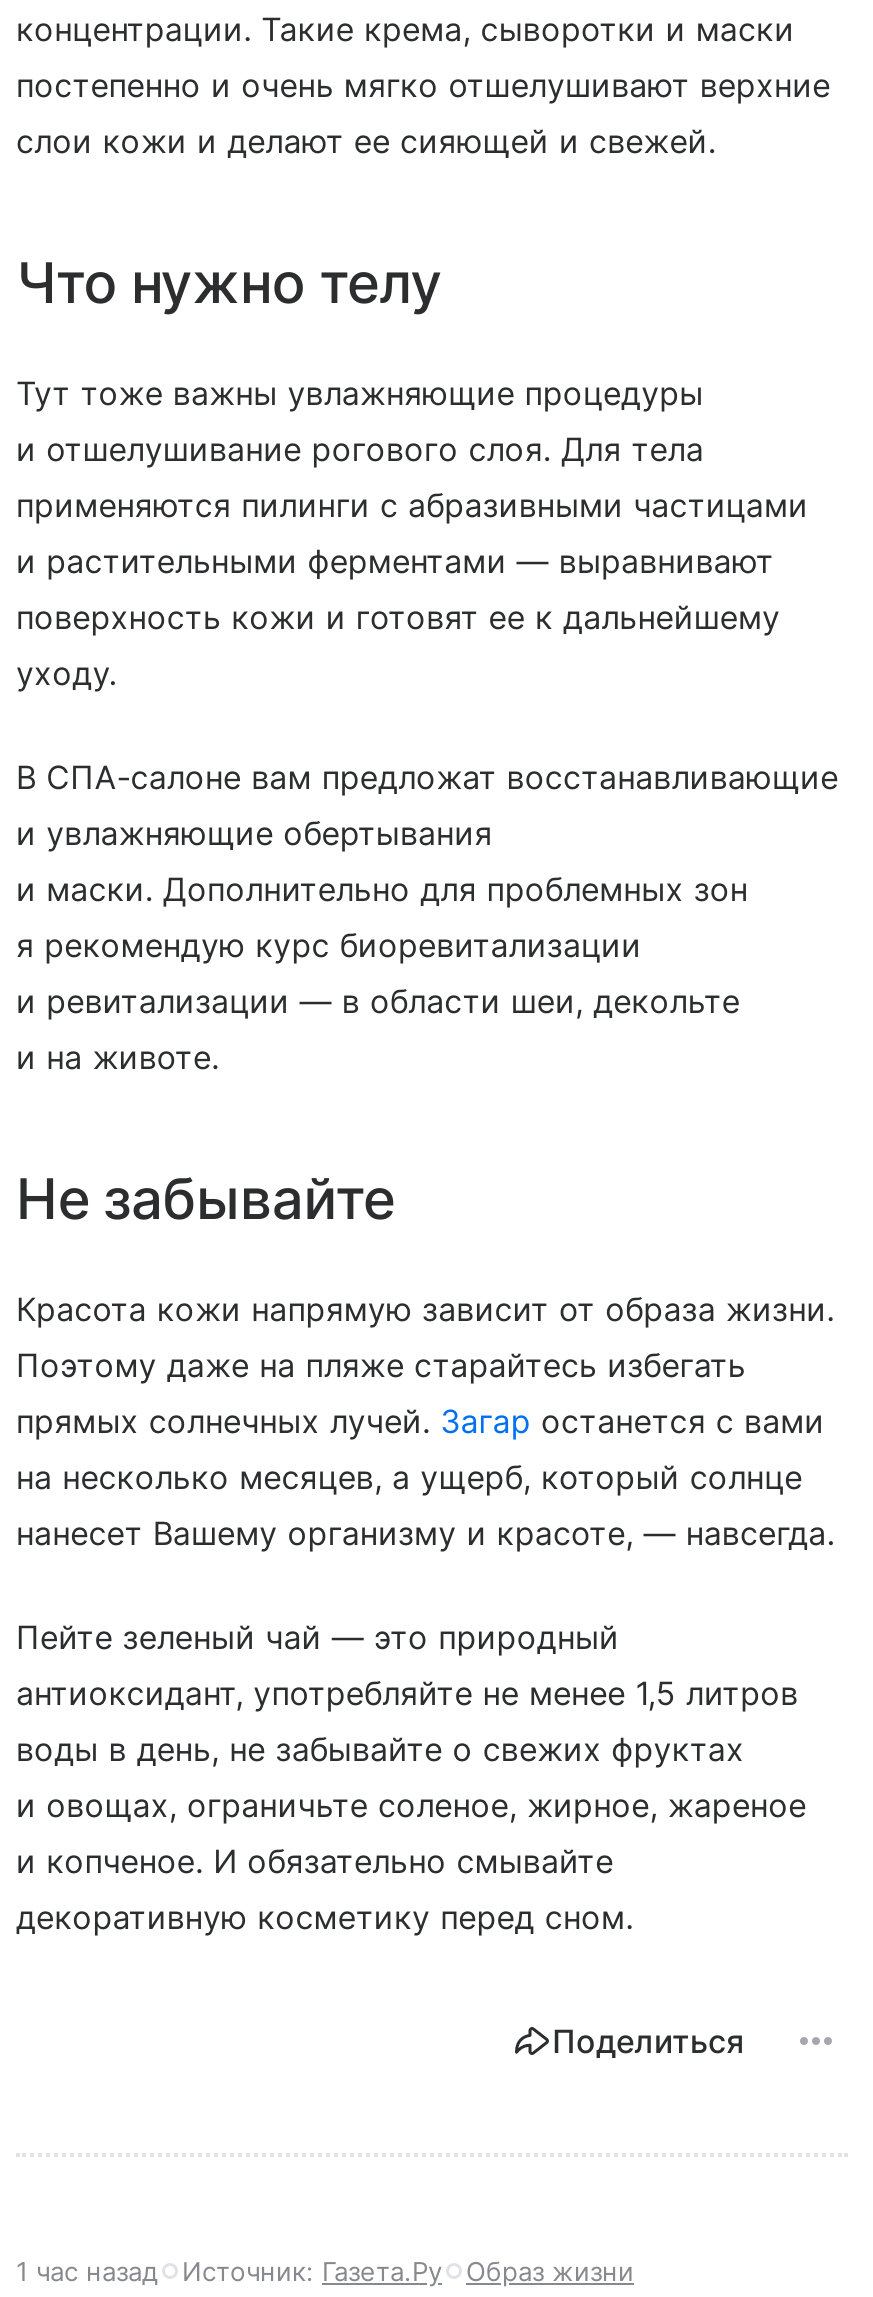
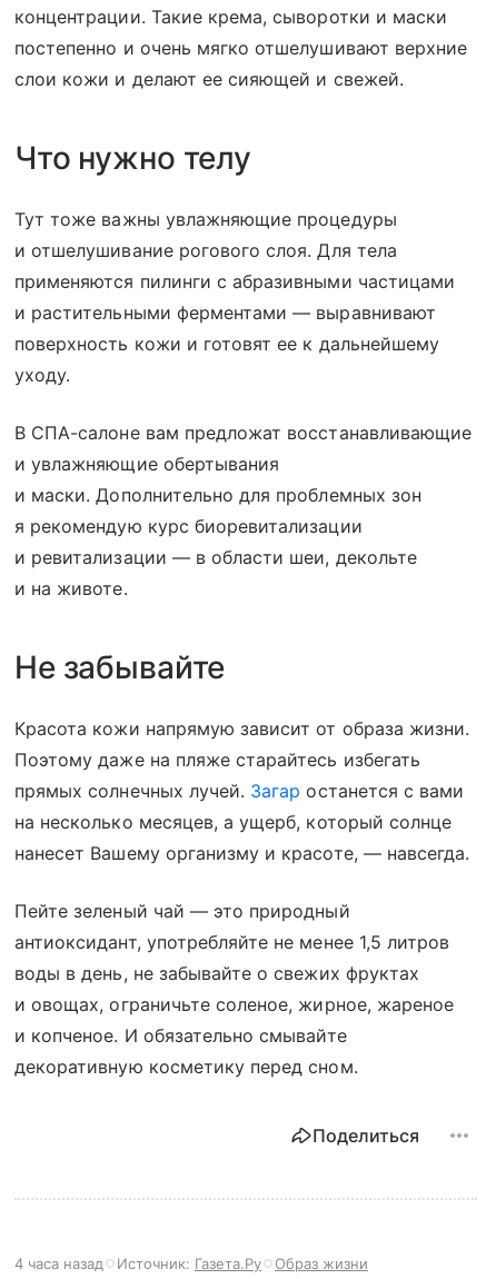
[16,2255,634,2287] 1 час назад Источник: Газета.Ру Образ жизни -> [14,1254,368,1272] 4 часа назад Источник: Газета.Ру Образ жизни

